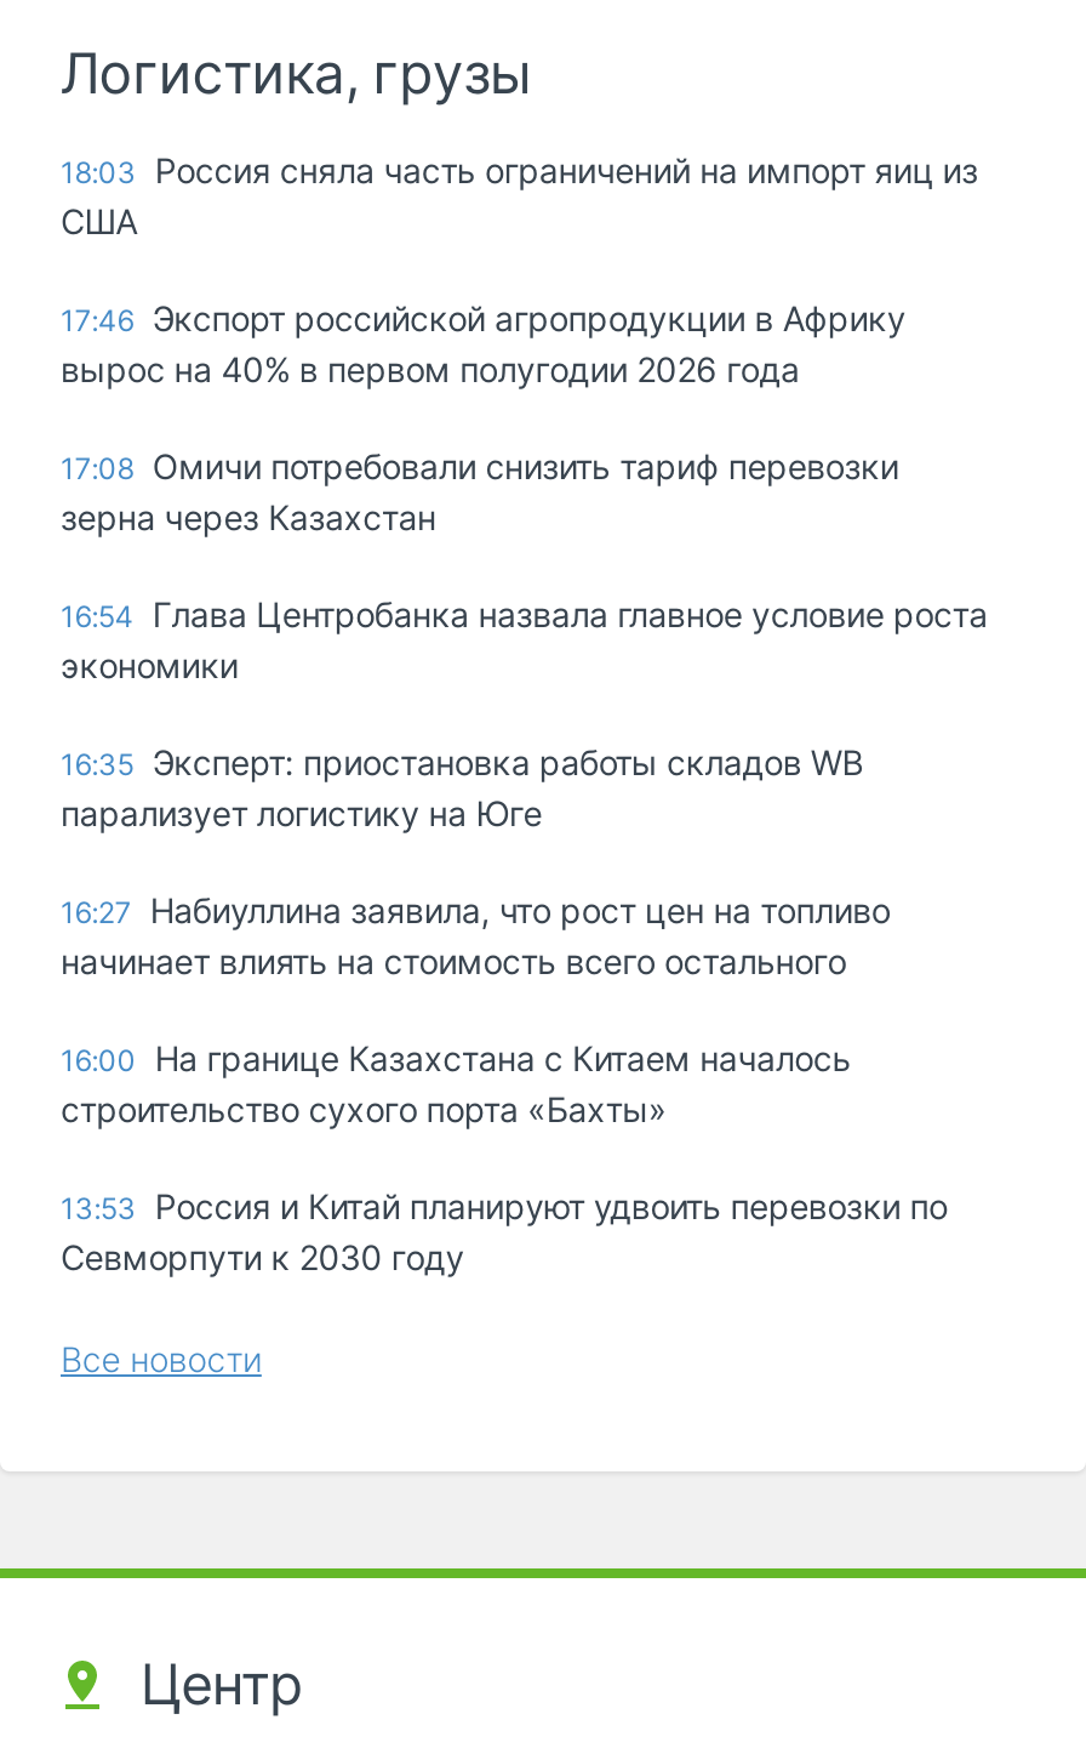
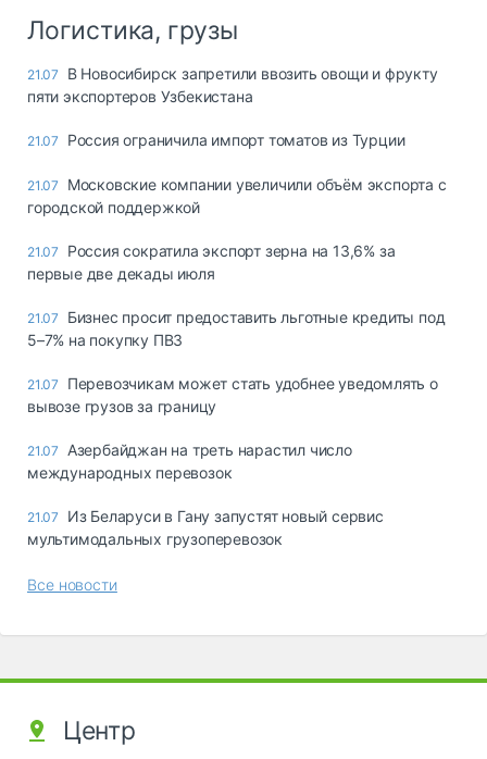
[61,149,978,242] 18:03 Россия сняла часть ограничений на импорт яиц из | США -> [27,64,438,106] 21.07 В Новосибирск запретили ввозить овощи и фрукту | пяти экспортеров Узбекистана
[61,297,906,390] 17:46 Экспорт российской агропродукции в Африку | вырос на 40% в первом полугодии 2026 года -> [27,131,405,149] 21.07 Россия ограничила импорт томатов из Турции
[61,445,898,538] 17:08 Омичи потребовали снизить тариф перевозки | зерна через Казахстан -> [27,175,446,216] 21.07 Московские компании увеличили объём экспорта с | городской поддержкой
[61,593,988,686] 16:54 Глава Центробанка назвала главное условие роста | экономики -> [27,242,395,283] 21.07 Россия сократила экспорт зерна на 13,6% за | первые две декады июля
[61,741,863,834] 16:35 Эксперт: приостановка работы складов WB | парализует логистику на Юге -> [27,308,445,349] 21.07 Бизнес просит предоставить льготные кредиты под | 5–7% на покупку ПВЗ
[61,889,890,982] 16:27 Набиуллина заявила, что рост цен на топливо | начинает влиять на стоимость всего остального -> [27,374,438,415] 21.07 Перевозчикам может стать удобнее уведомлять о | вывозе грузов за границу
[61,1037,851,1130] 16:00 На границе Казахстана с Китаем началось | строительство сухого порта «Бахты» -> [27,441,352,482] 21.07 Азербайджан на треть нарастил число | международных перевозок
[61,1185,947,1278] 13:53 Россия и Китай планируют удвоить перевозки по | Севморпути к 2030 году -> [27,507,384,548] 21.07 Из Беларуси в Гану запустят новый сервис | мультимодальных грузоперевозок

